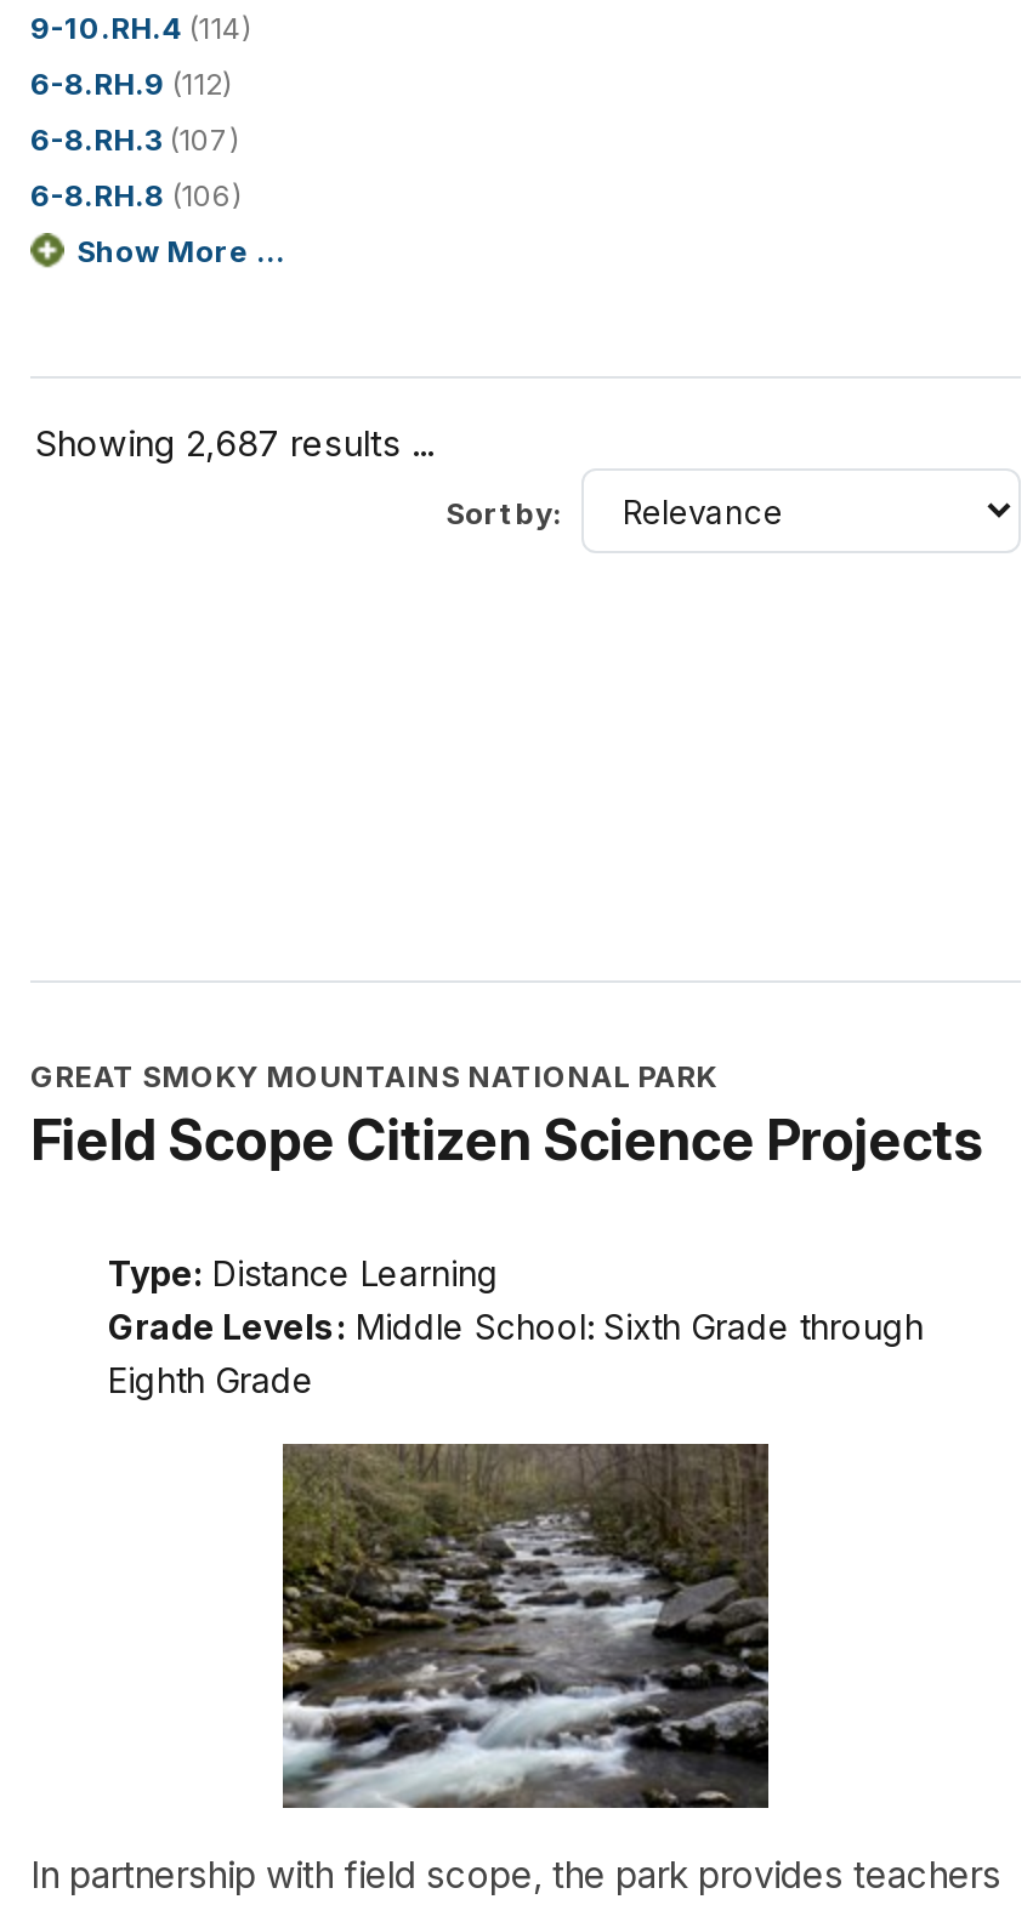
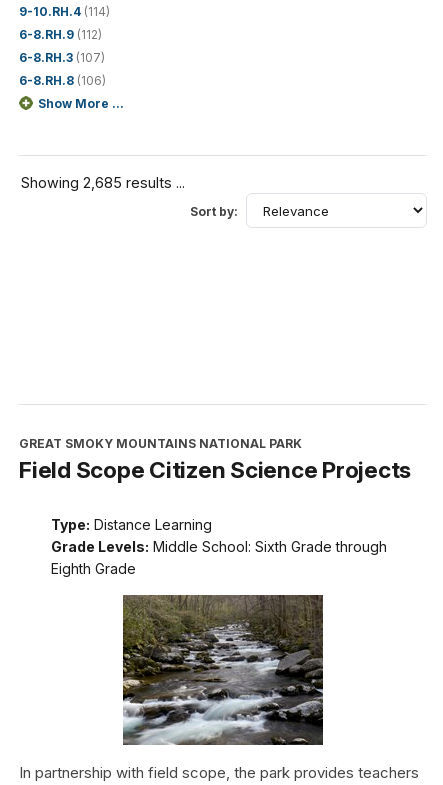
[35,423,433,464] Showing 2,687 results ... -> [21,174,185,191] Showing 2,685 results ...

